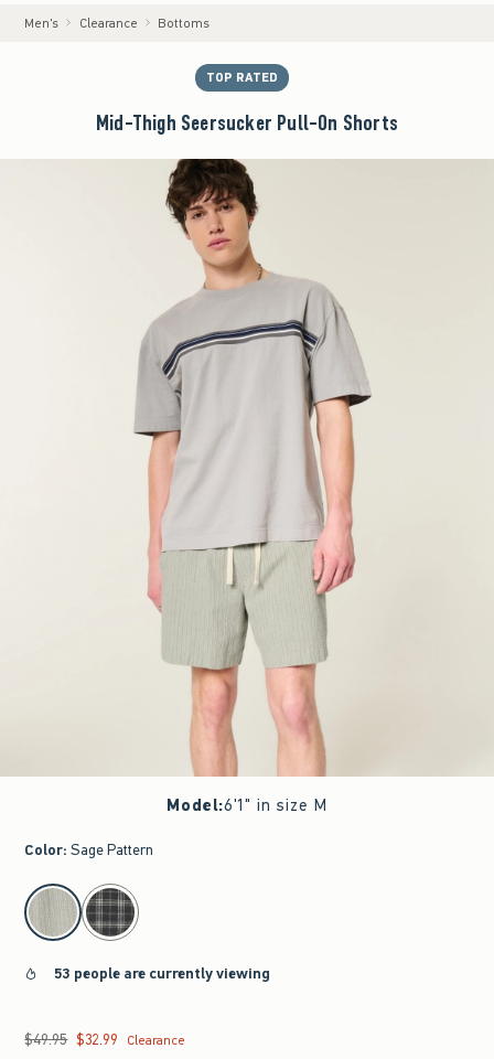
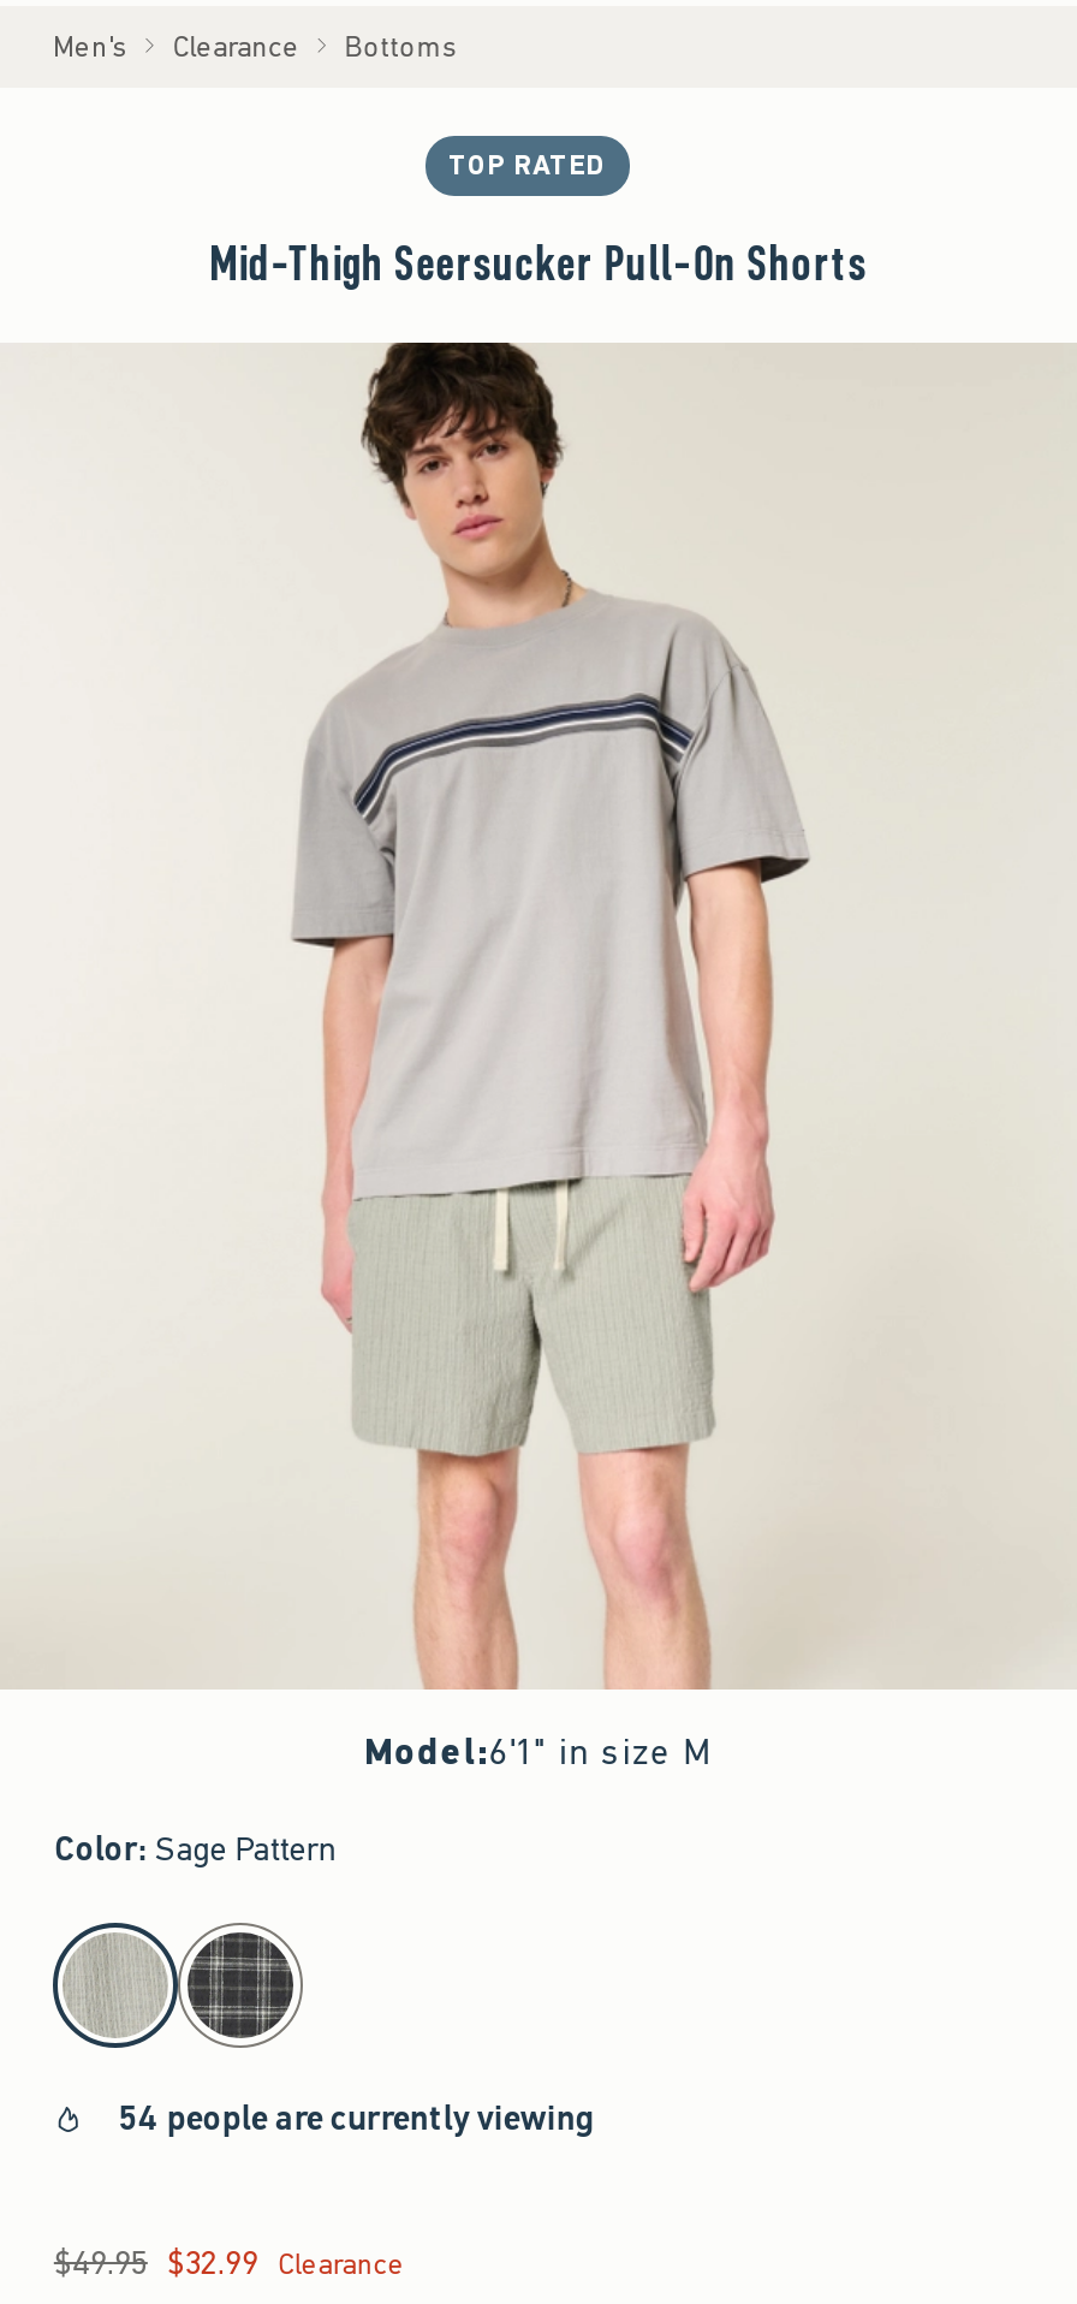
[54,963,271,984] 53 people are currently viewing -> [119,2096,595,2142] 54 people are currently viewing

